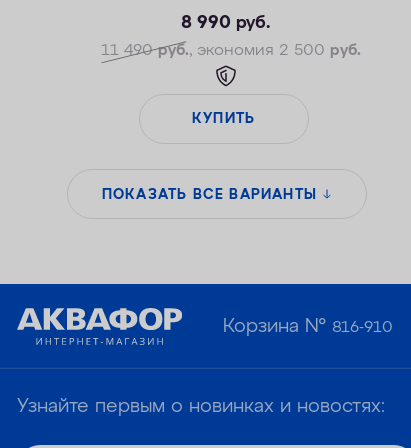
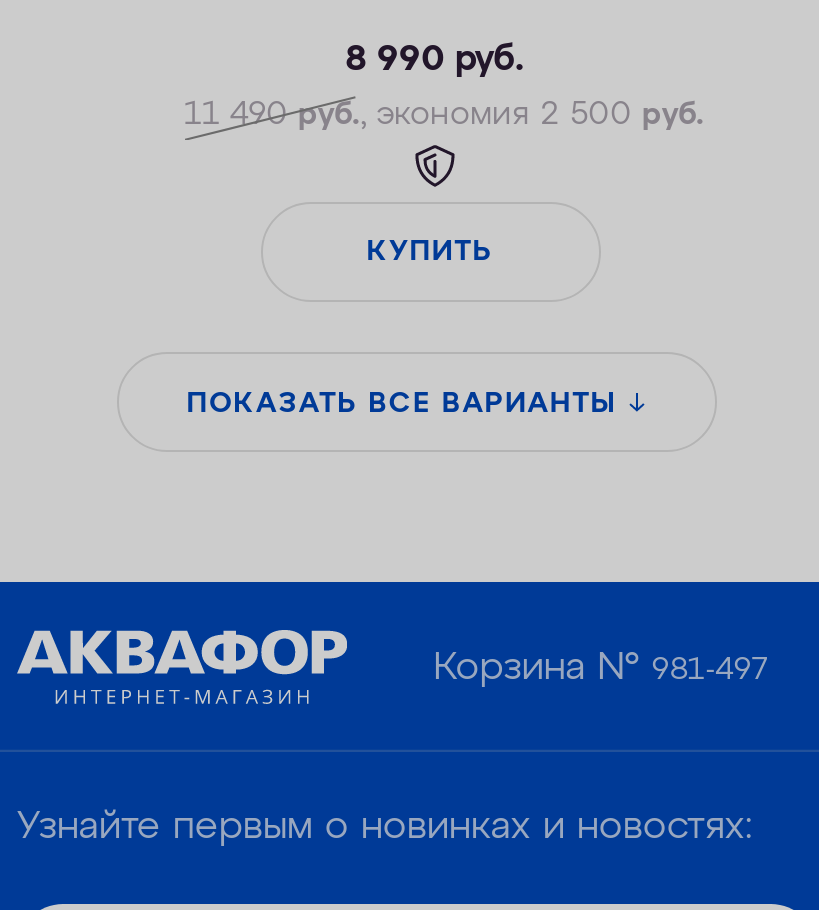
[223,317,393,336] Корзина № 816-910 -> [433,648,769,686] Корзина № 981-497

